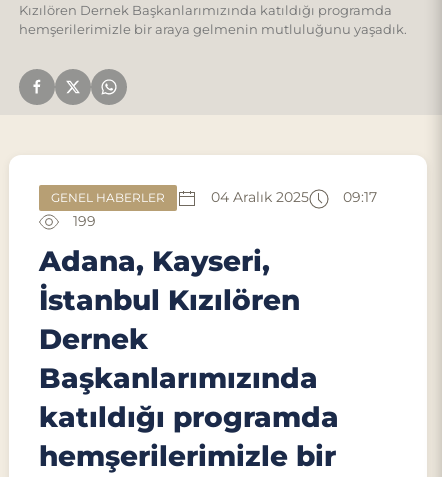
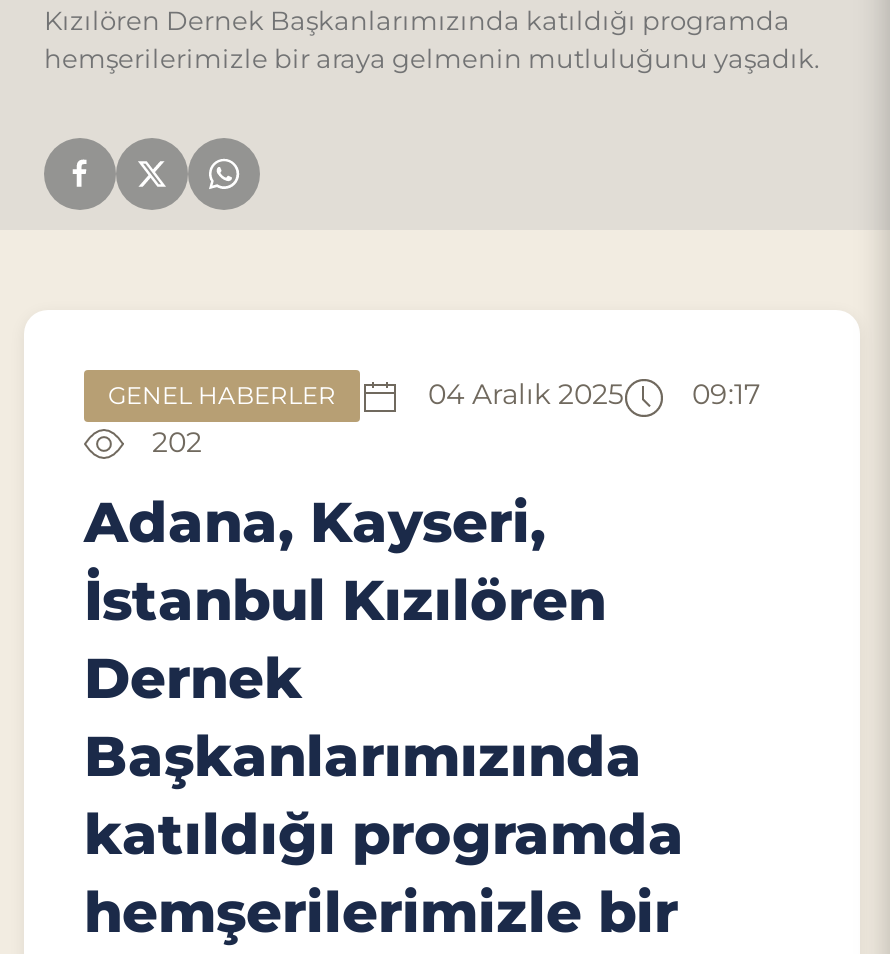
[69,212,96,230] 199 -> [144,424,202,460] 202

